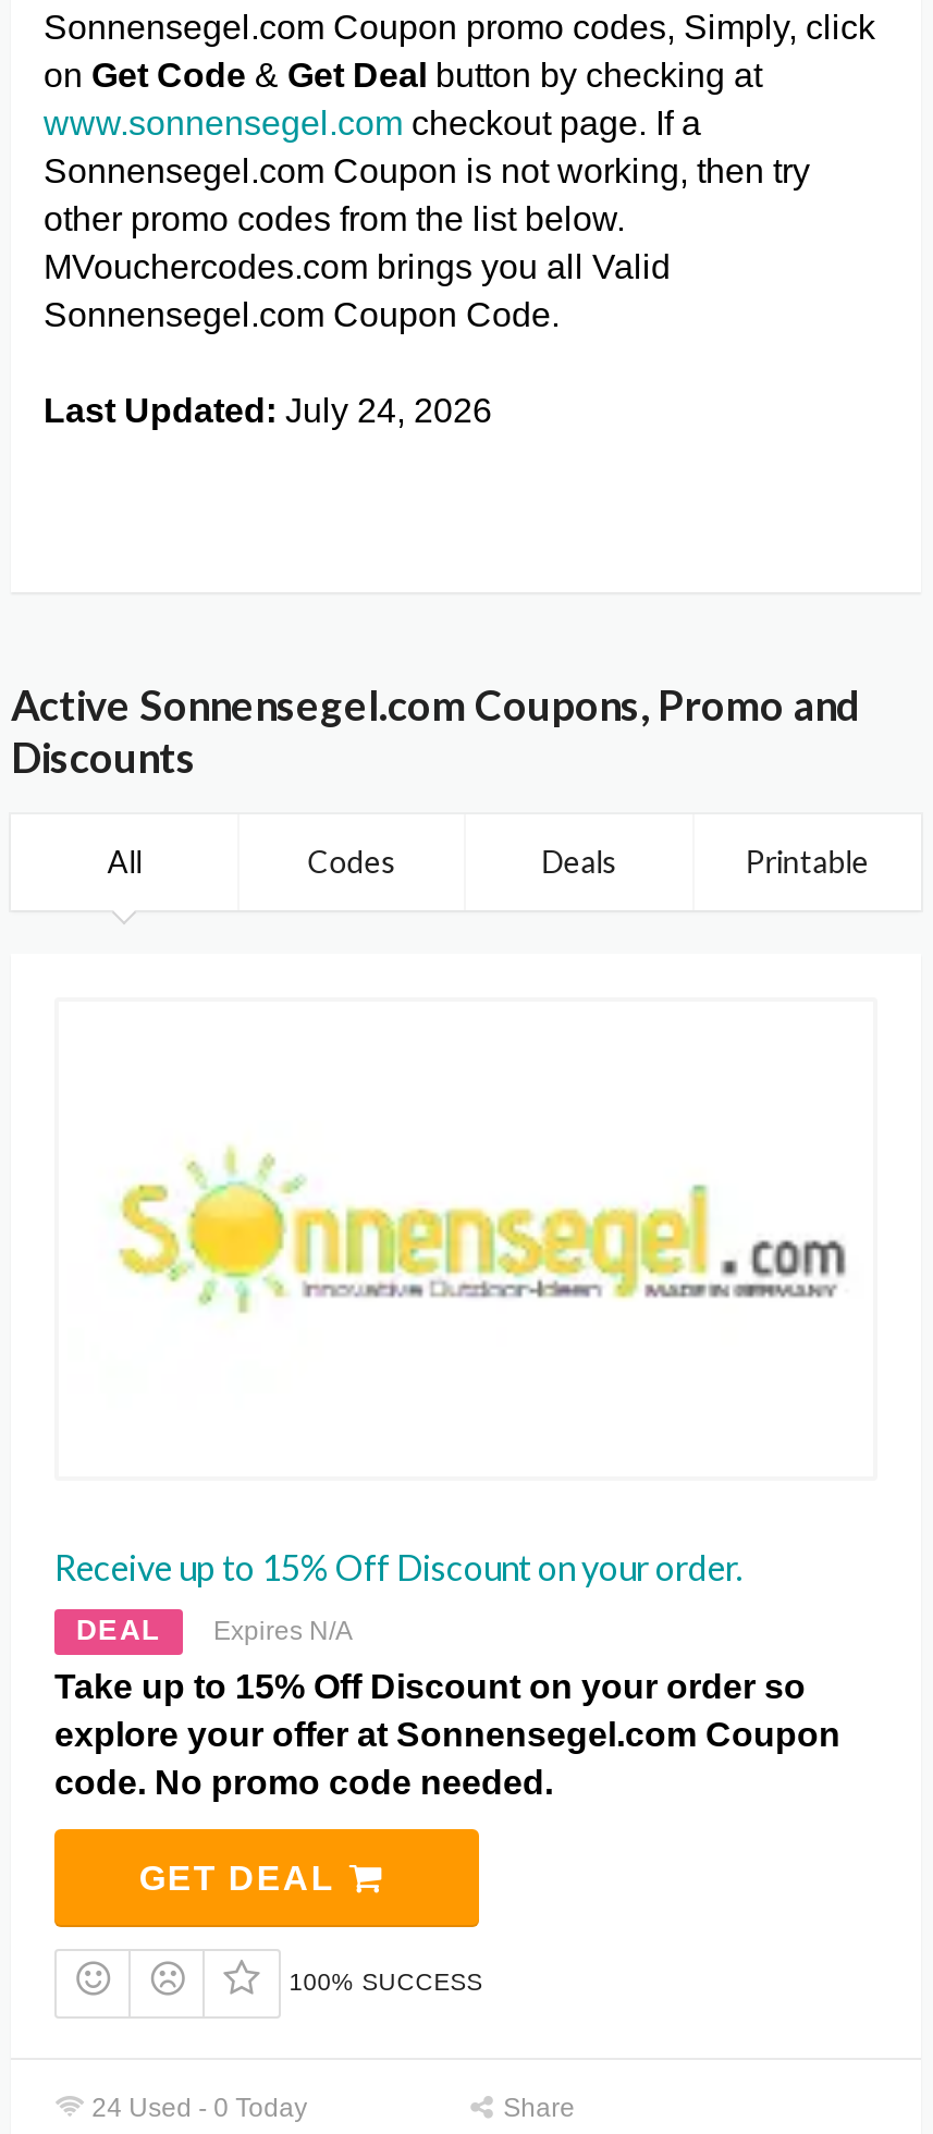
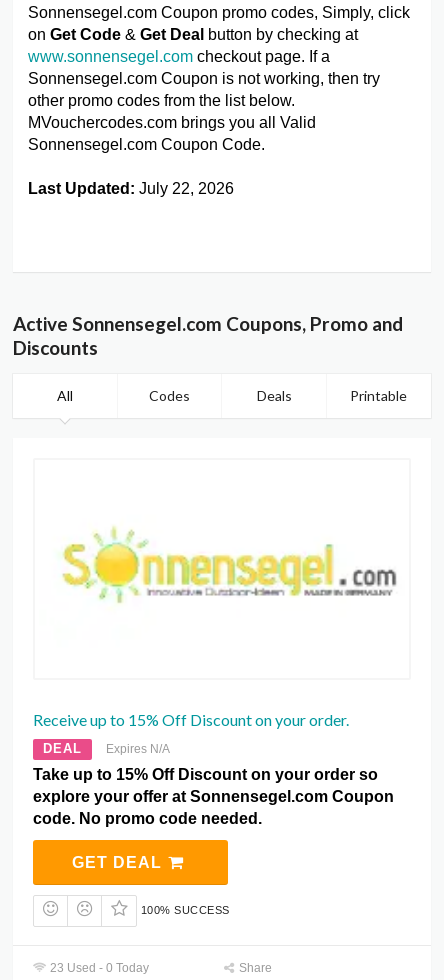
[44,391,492,428] Last Updated: July 24, 2026 -> [28,180,234,197] Last Updated: July 22, 2026
[85,2092,307,2123] 24 Used - 0 Today -> [47,961,149,975] 23 Used - 0 Today

